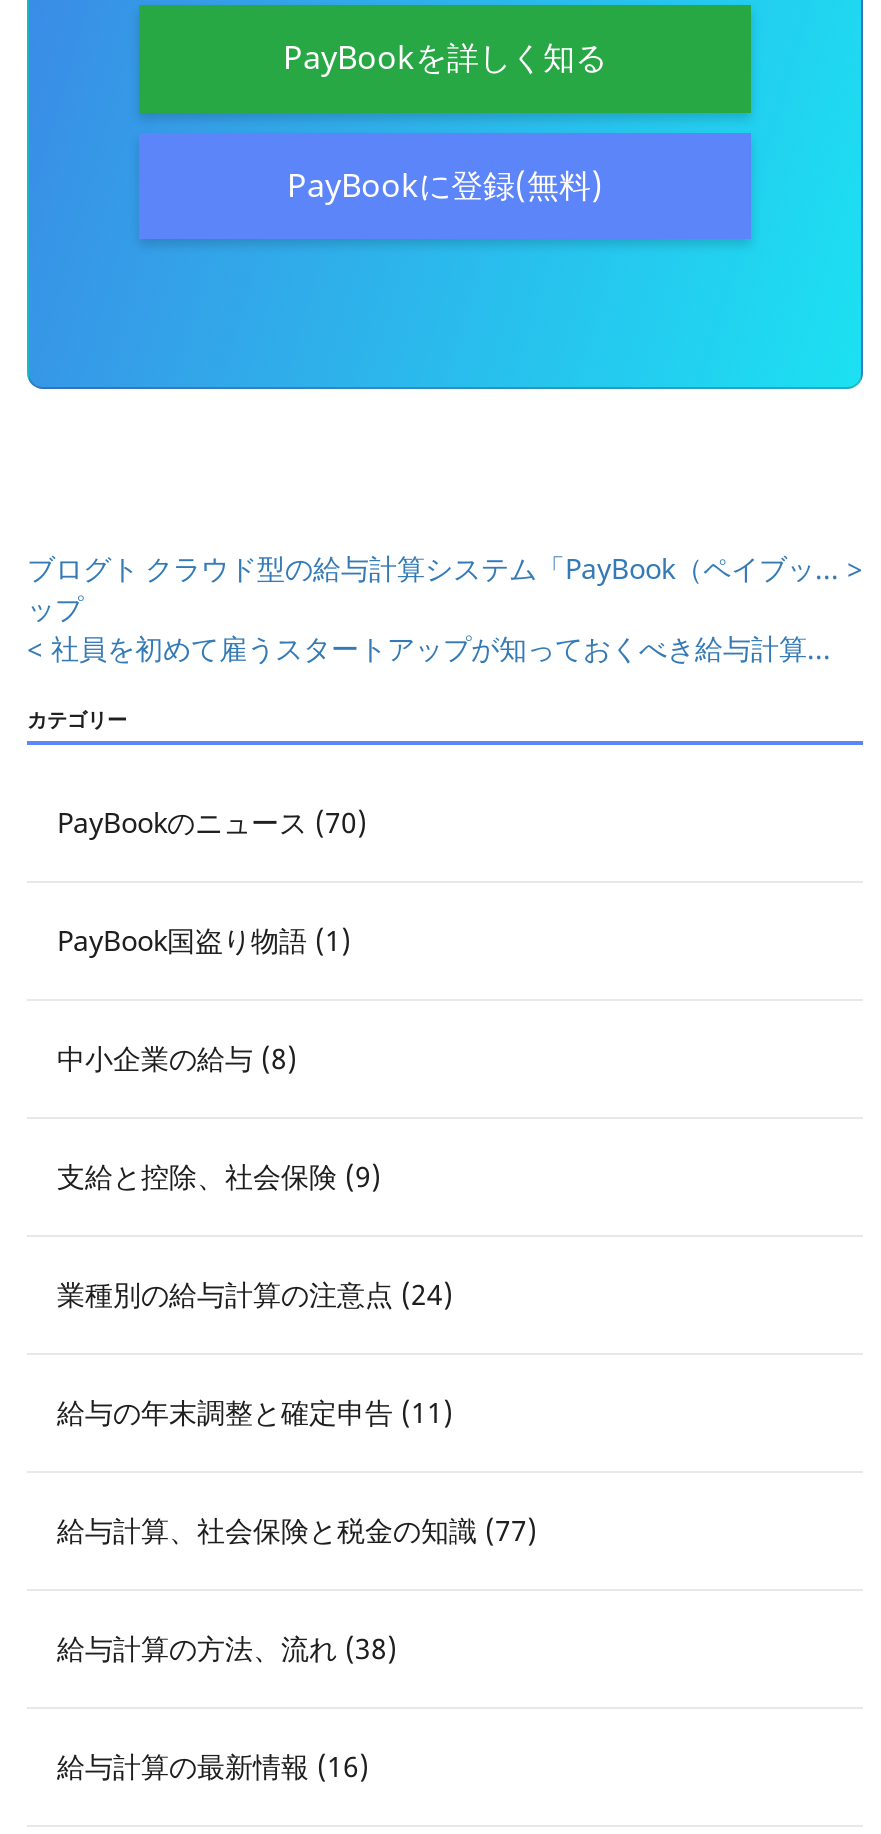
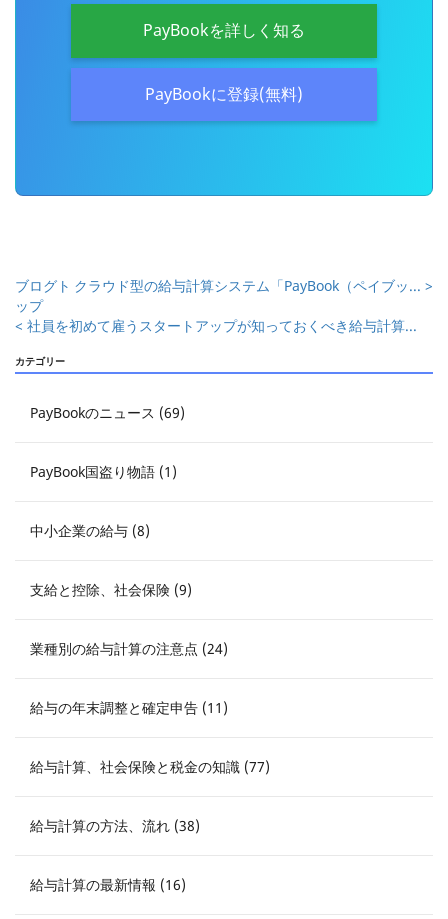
[57,803,367,841] PayBookのニュース (70) -> [30,403,185,422] PayBookのニュース (69)

